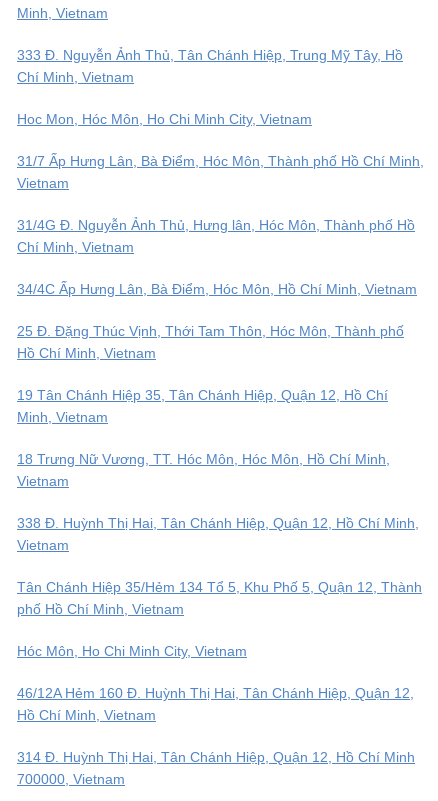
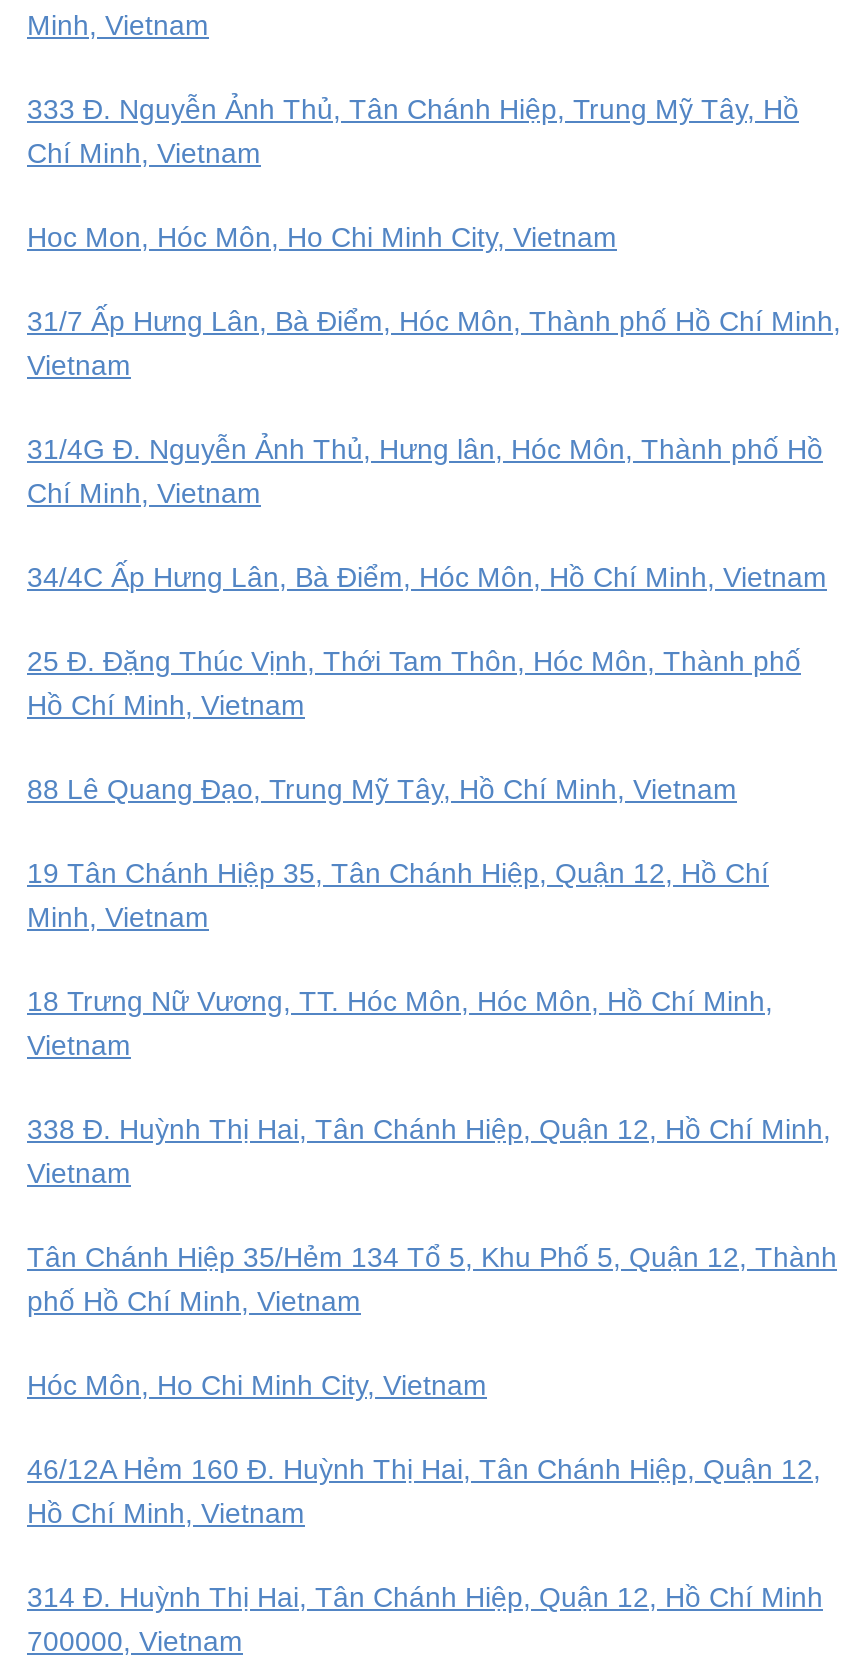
none -> [27,773,737,805] 88 Lê Quang Đạo, Trung Mỹ Tây, Hồ Chí Minh, Vietnam

